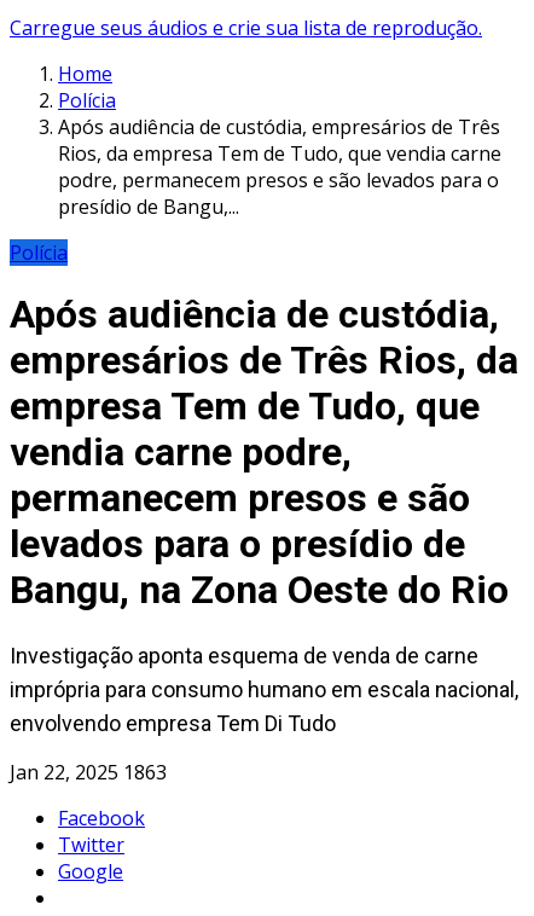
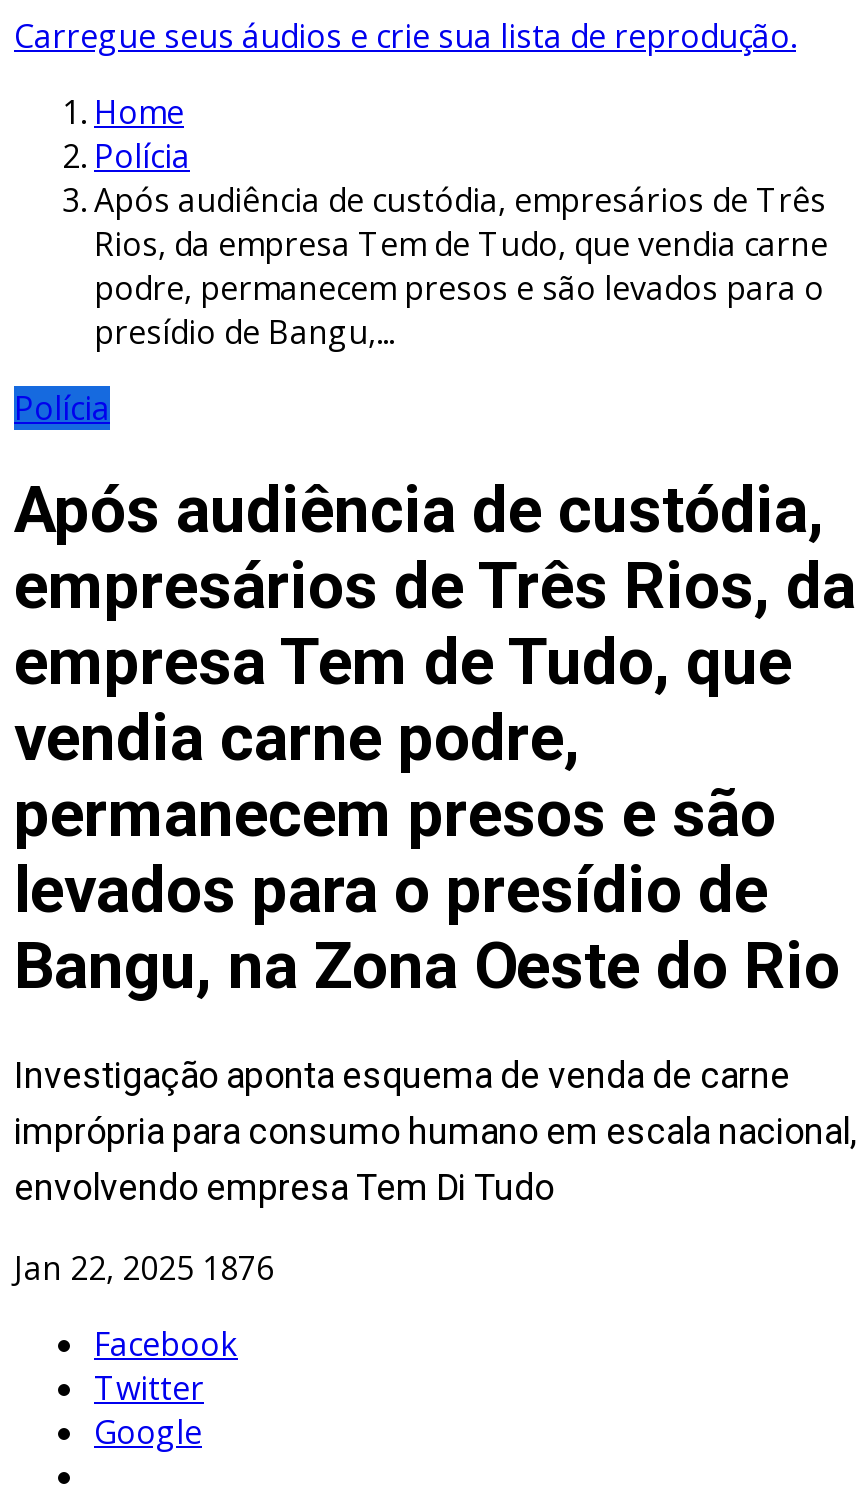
[10,758,167,785] Jan 22, 2025 1863 -> [14,1245,274,1289] Jan 22, 2025 1876

